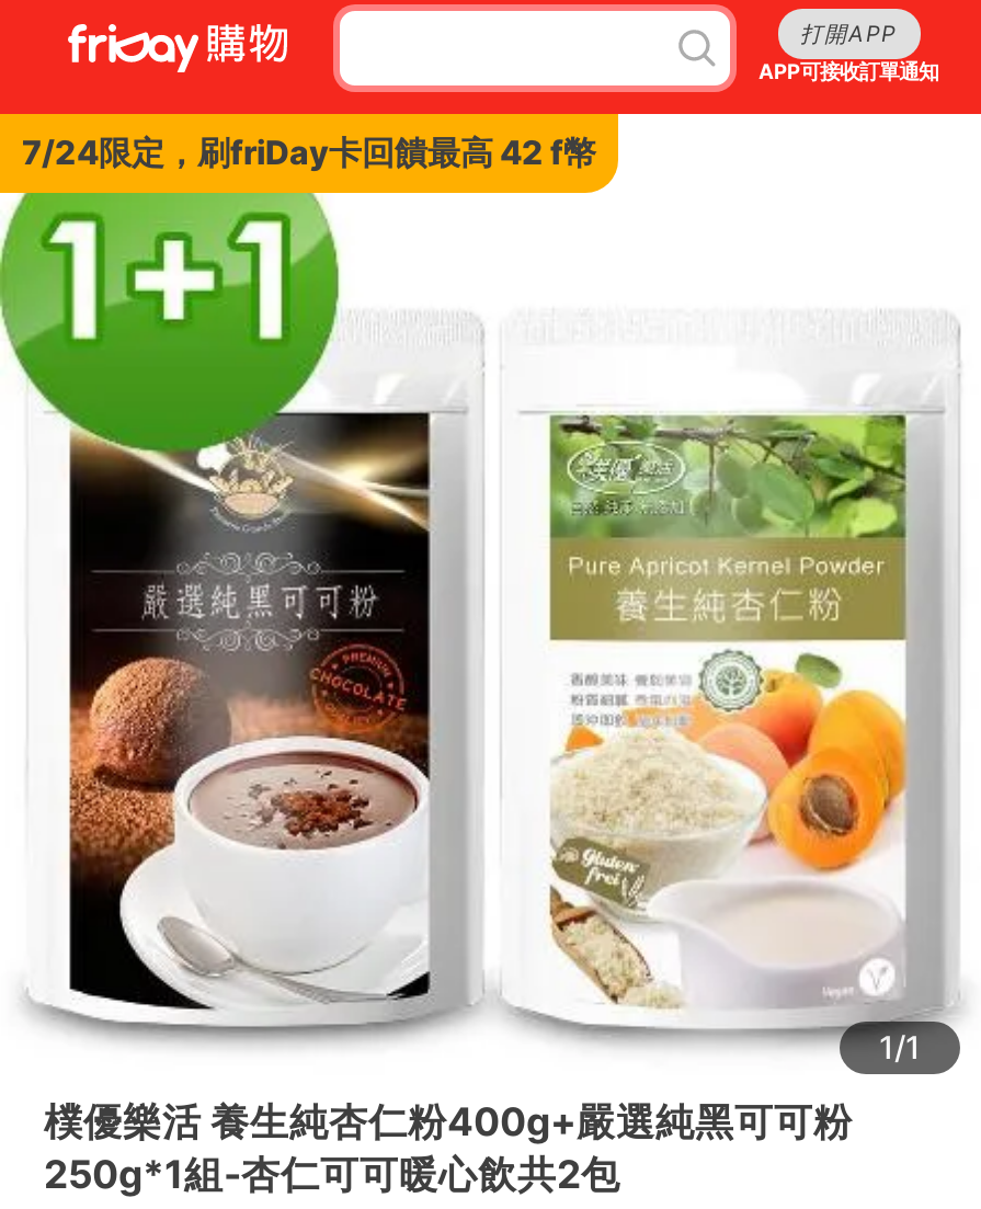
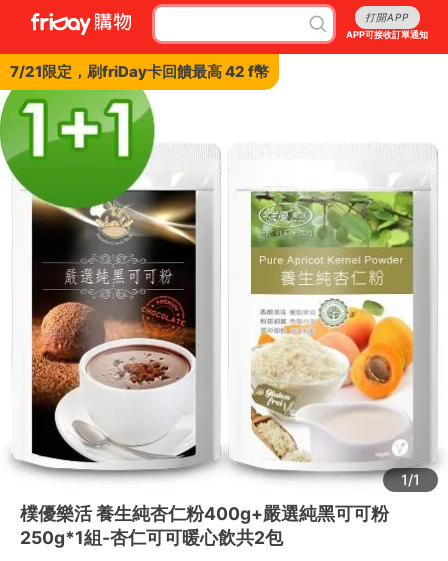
[22,132,596,173] 7/24限定，刷friDay卡回饋最高 42 f幣 -> [10,62,269,81] 7/21限定，刷friDay卡回饋最高 42 f幣

